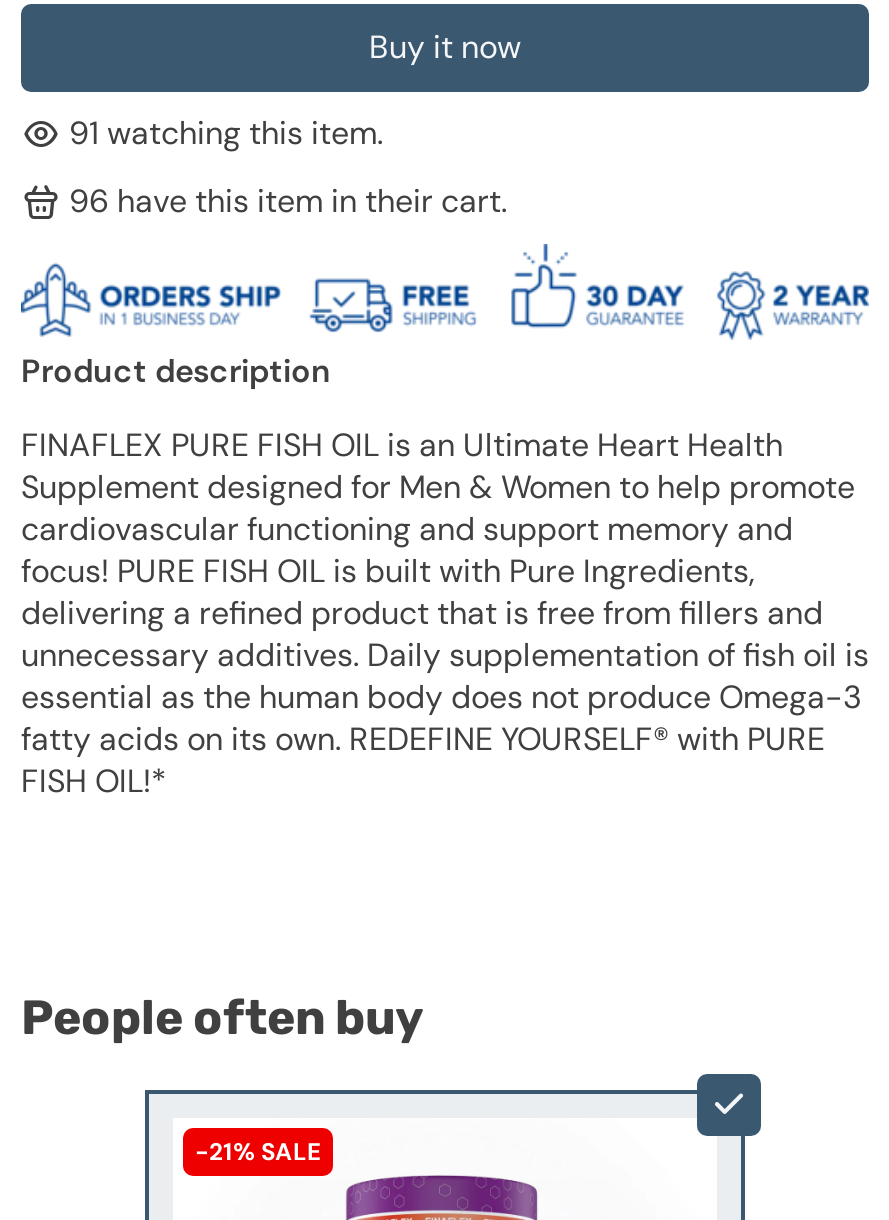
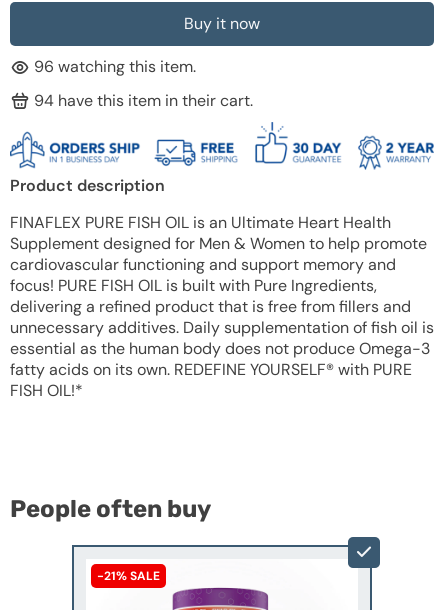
[69,113,383,155] 91 watching this item. -> [34,56,196,77] 96 watching this item.
[69,181,507,223] 96 have this item in their cart. -> [34,90,253,111] 94 have this item in their cart.

